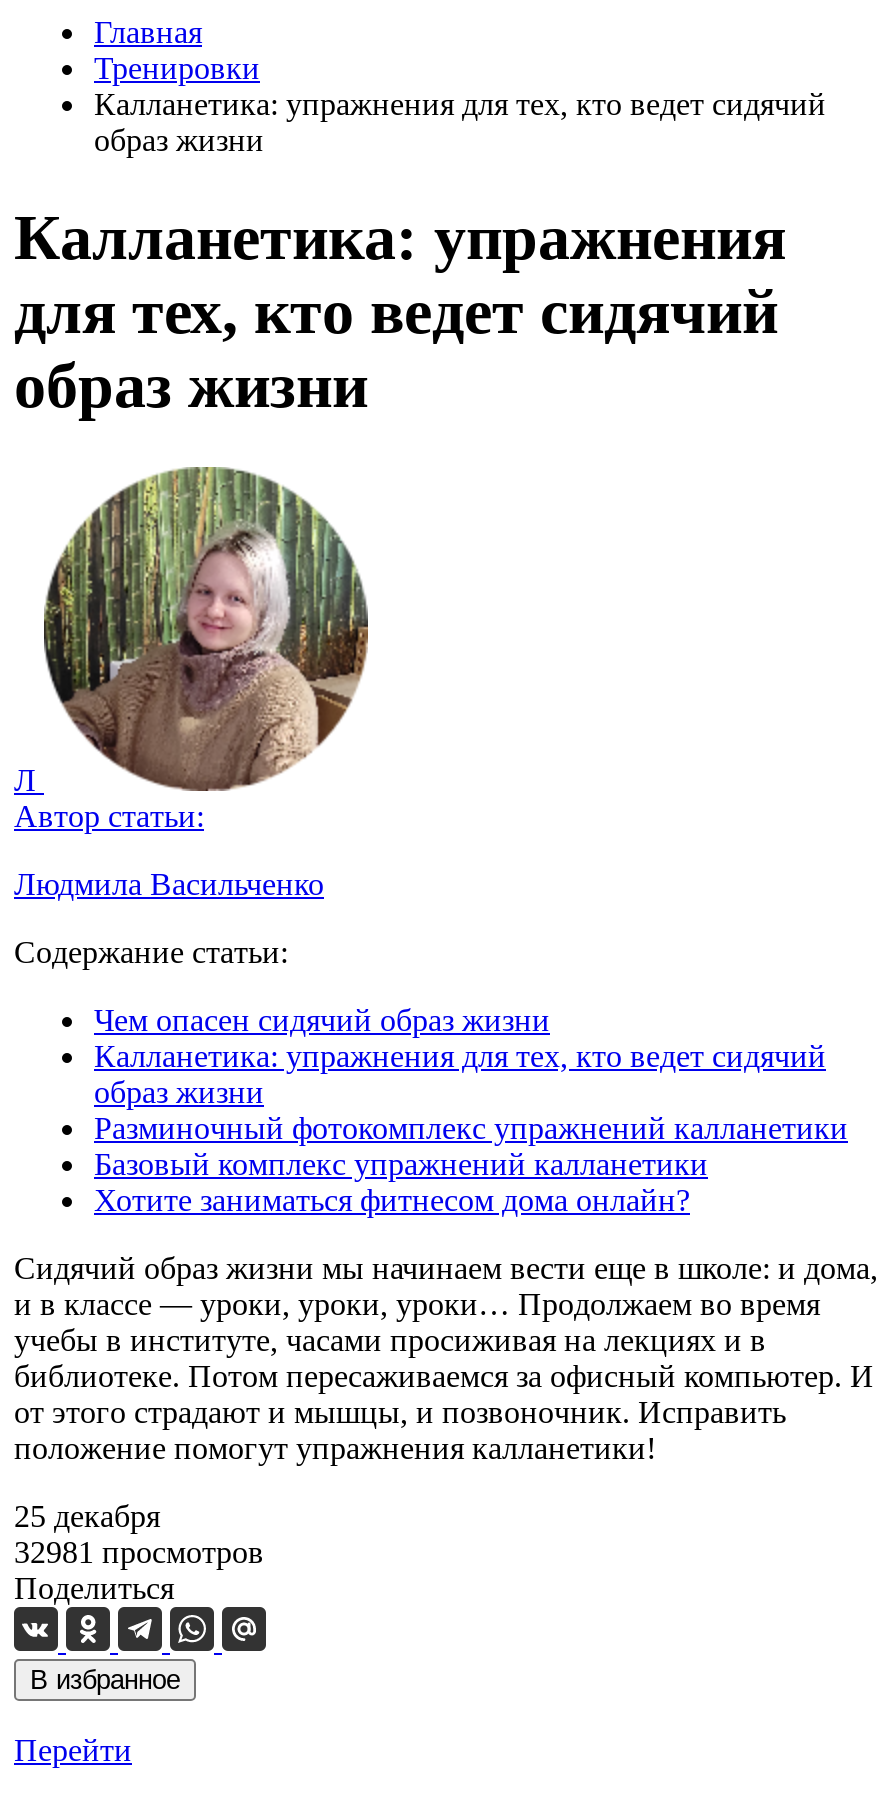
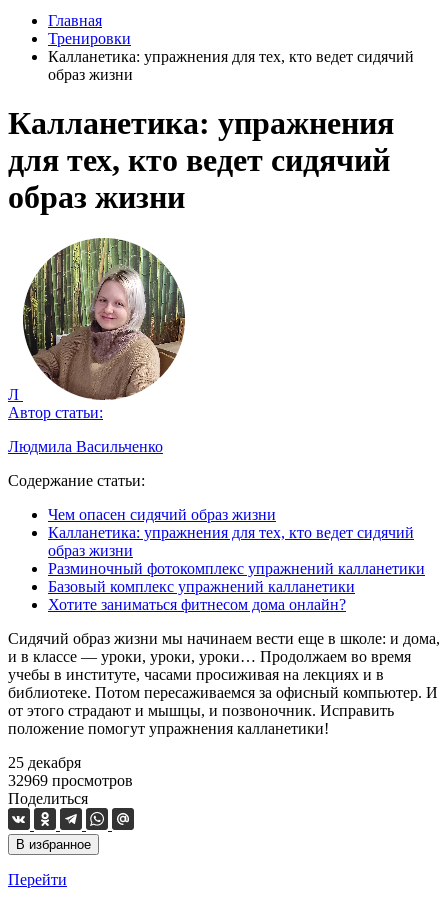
[14,1535,264,1569] 32981 просмотров -> [8,772,133,789] 32969 просмотров

